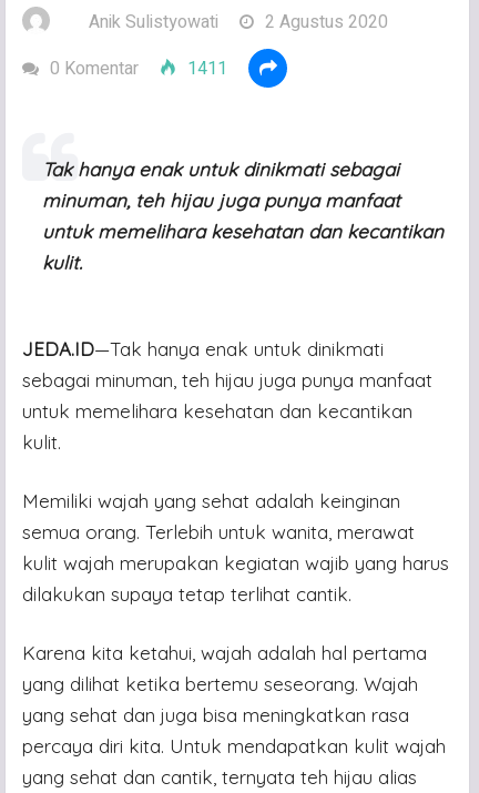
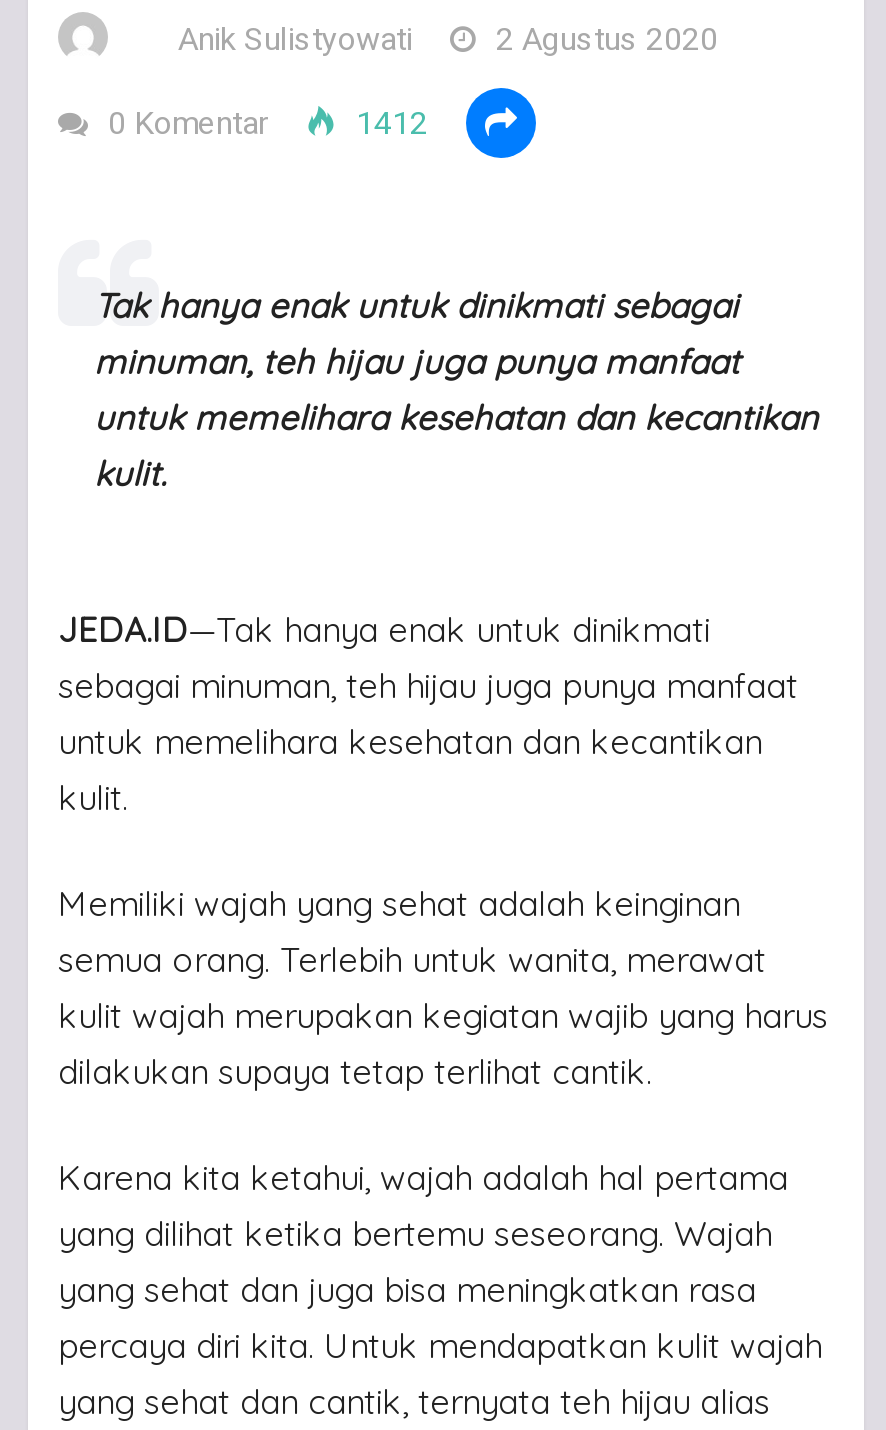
[50,55,227,82] 0 Komentar 1411 -> [108,100,428,148] 0 Komentar 1412

